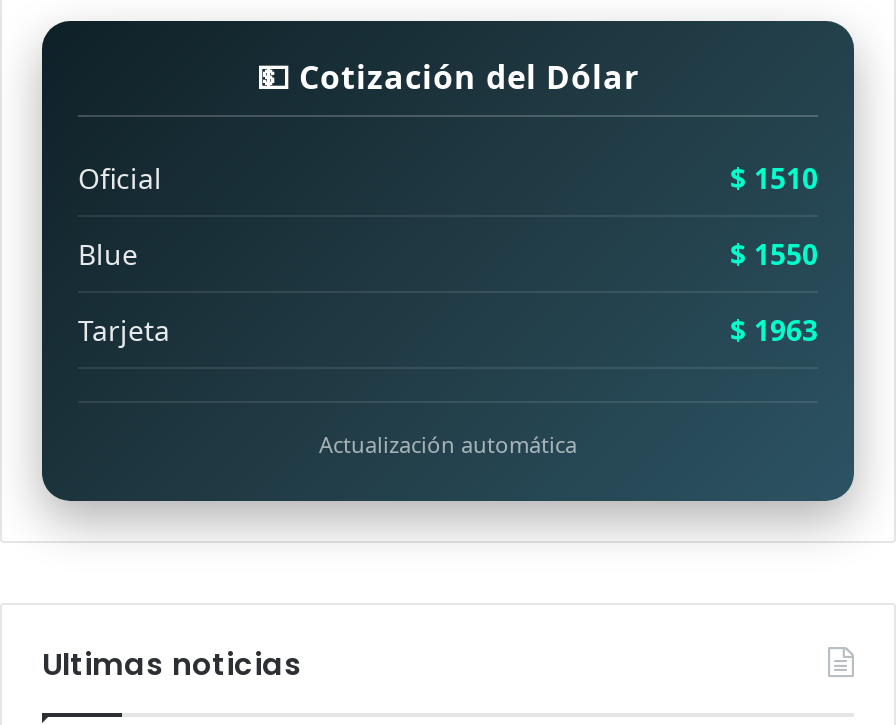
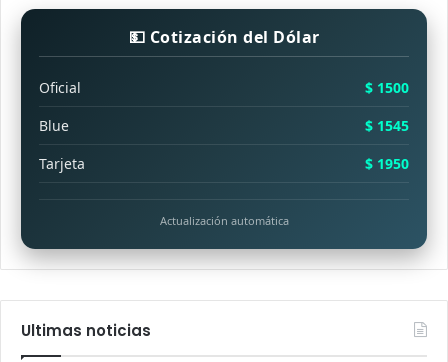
[730,160,818,198] $ 1510 -> [365,78,409,97] $ 1500
[730,236,818,274] $ 1550 -> [365,116,409,135] $ 1545
[730,312,818,350] $ 1963 -> [365,154,409,173] $ 1950

